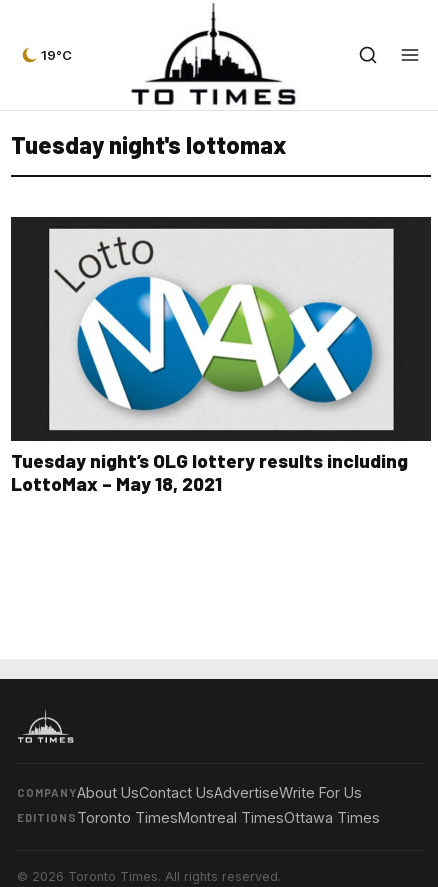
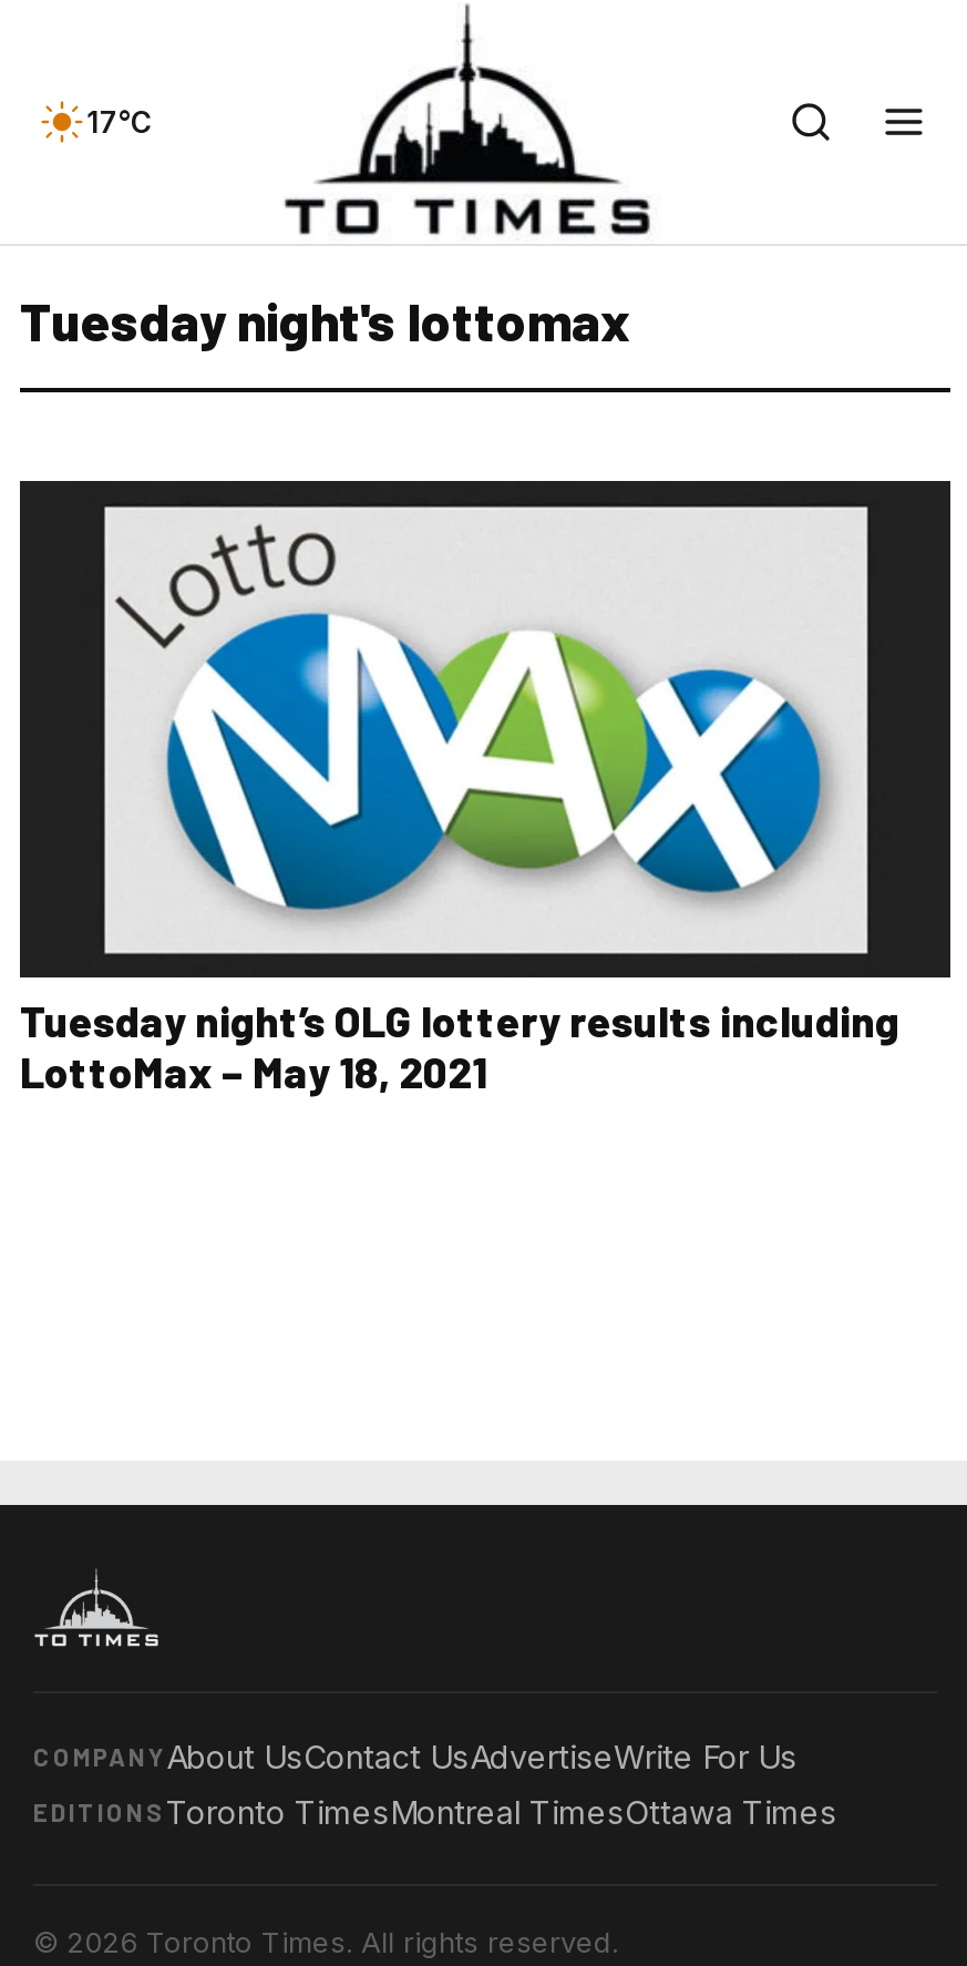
[41,46,72,62] 19°C -> [86,103,153,139] 17°C

